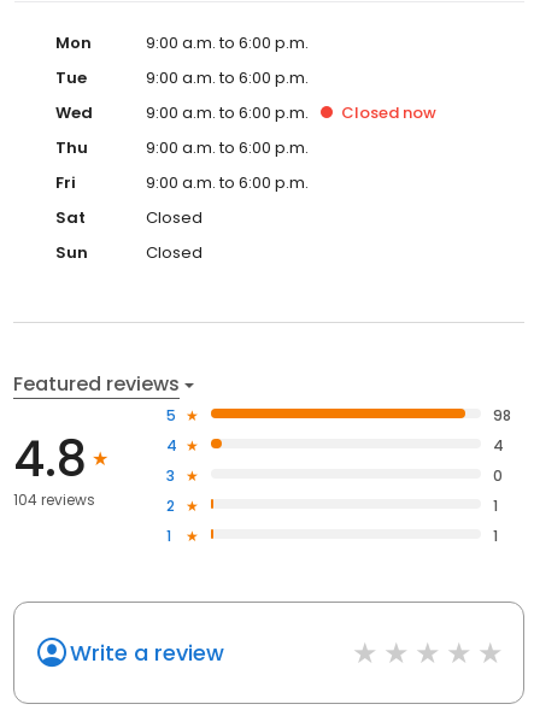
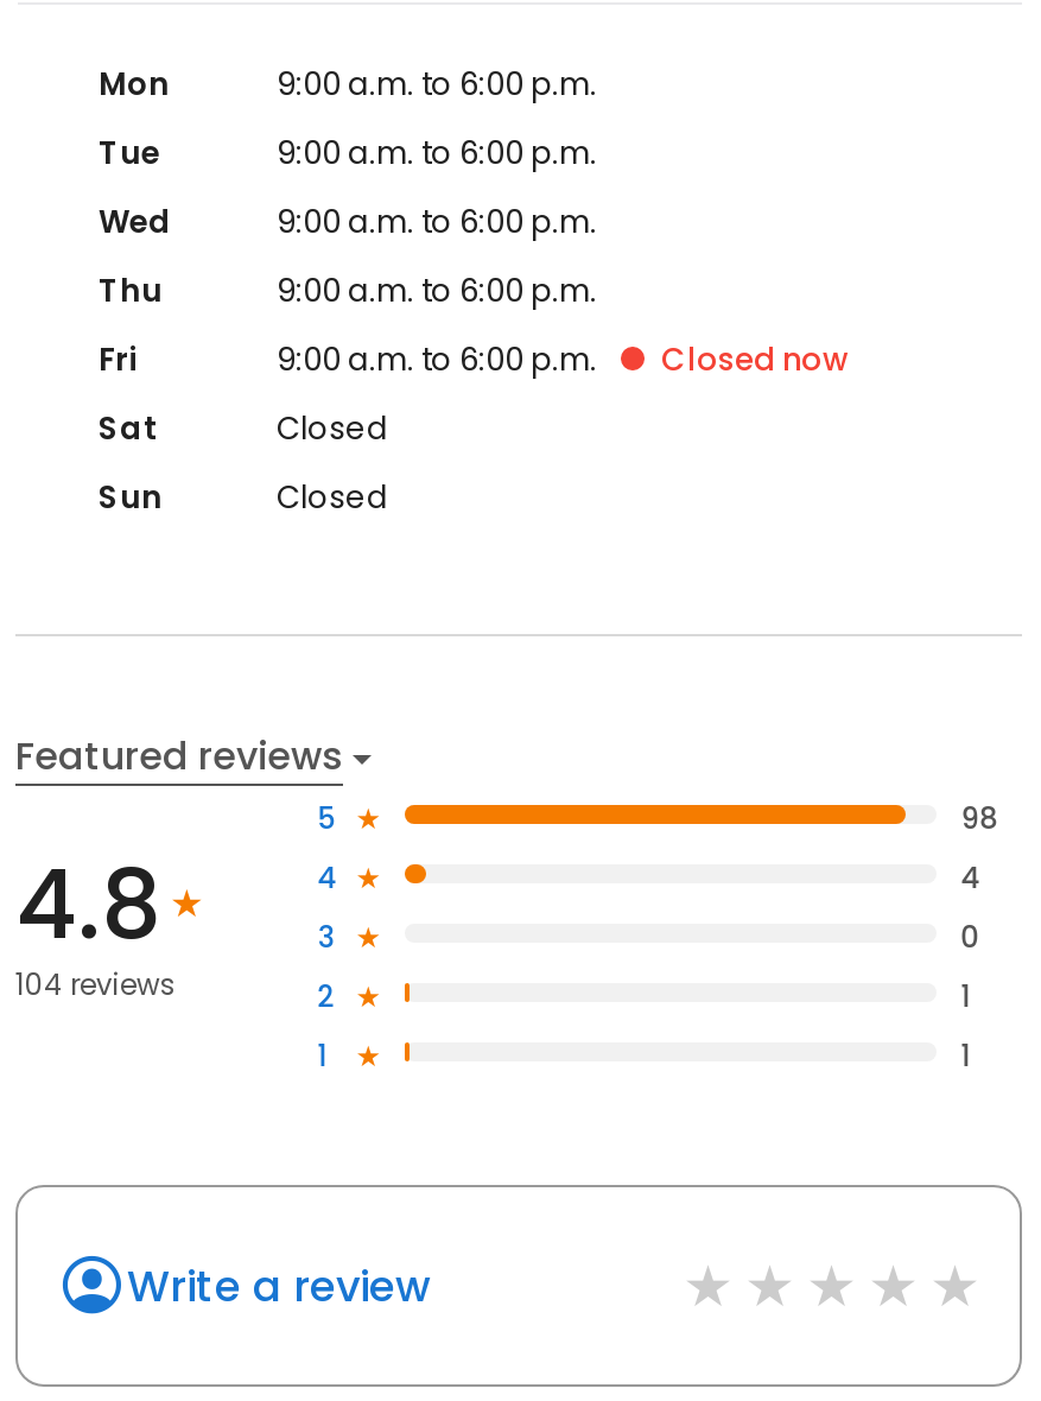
moved [341,101,436,124] -> [661,337,849,383]: Closed now

